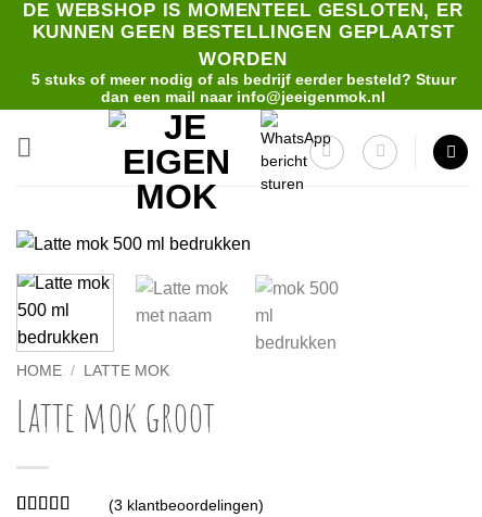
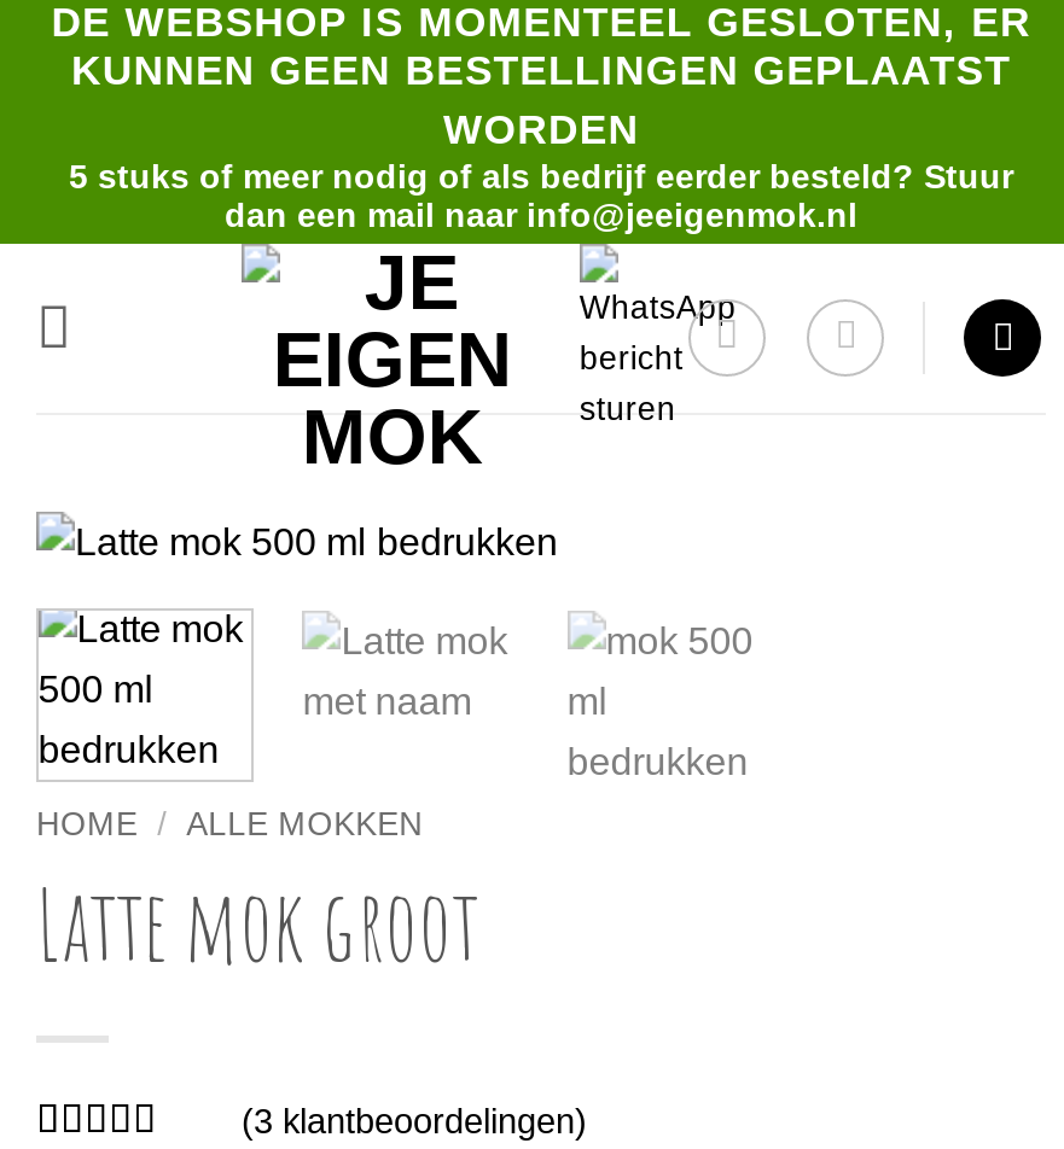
[16,363,170,379] HOME / LATTE MOK -> [36,806,423,842] HOME / ALLE MOKKEN

